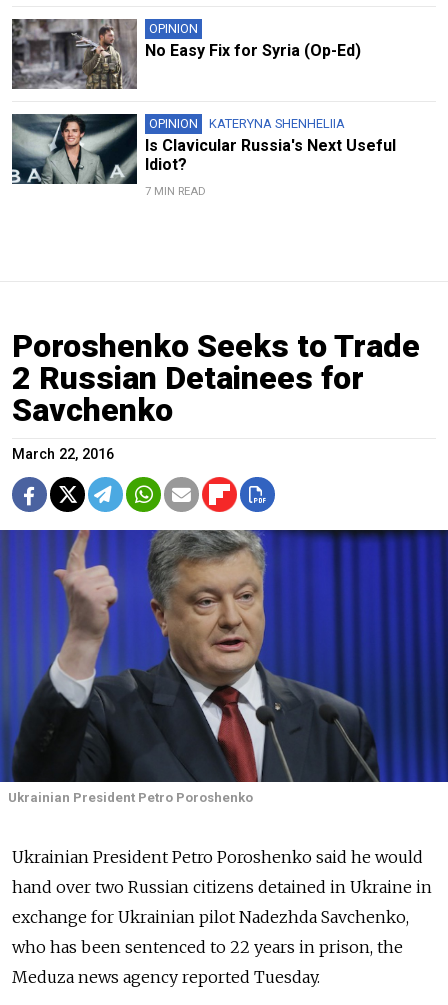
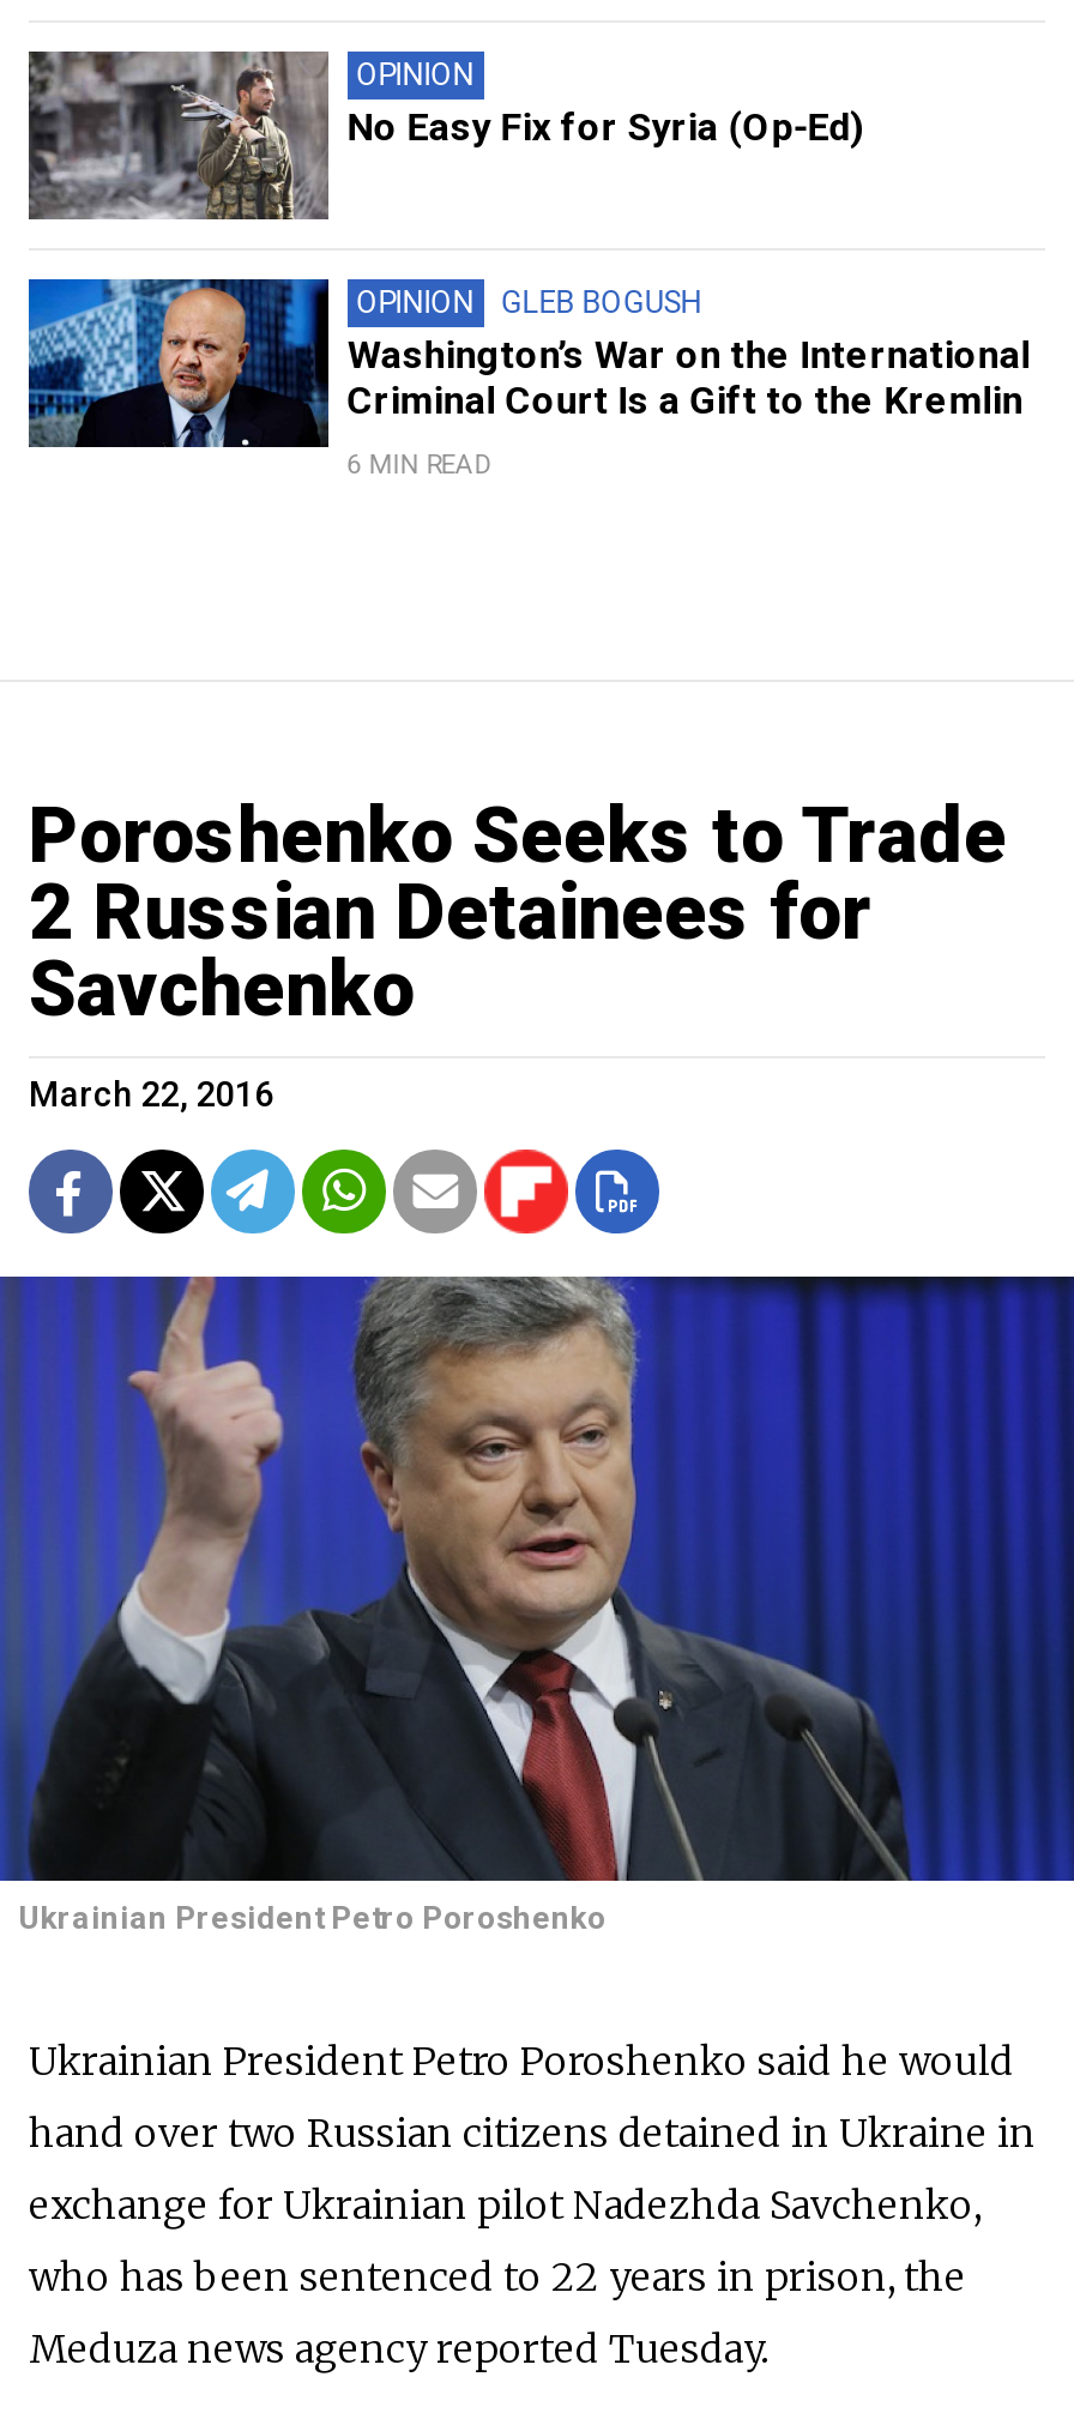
[11,113,396,185] [image] | KATERYNA SHENHELIIA | Is Clavicular Russia's Next Useful | Idiot? -> [26,277,1030,447] [image] | GLEB BOGUSH | Washington’s War on the International | Criminal Court Is a Gift to the Kremlin
[145,185,206,198] 7 MIN READ -> [347,449,493,480] 6 MIN READ

